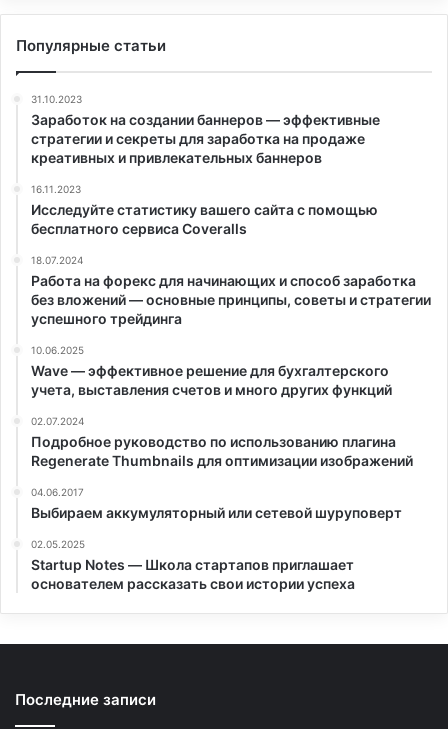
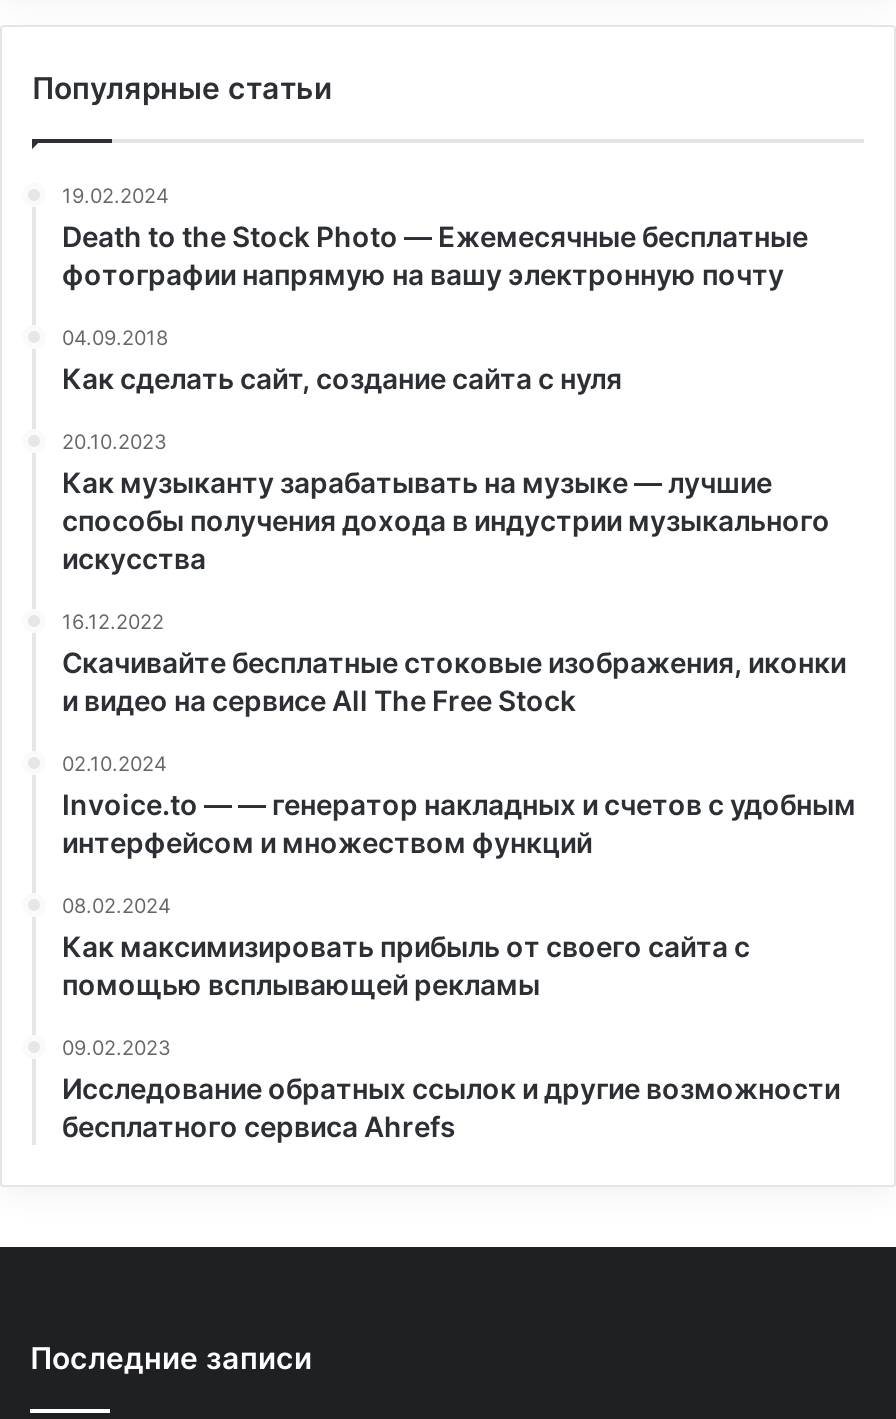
[31,93,380,166] 31.10.2023 | Заработок на создании баннеров — эффективные | стратегии и секреты для заработка на продаже | креативных и привлекательных баннеров -> [62,183,808,291] 19.02.2024 | Death to the Stock Photo — Ежемесячные бесплатные | фотографии напрямую на вашу электронную почту
[31,183,378,237] 16.11.2023 | Исследуйте статистику вашего сайта с помощью | бесплатного сервиса Coveralls -> [62,325,622,395] 04.09.2018 | Как сделать сайт, создание сайта с нуля
[31,254,431,327] 18.07.2024 | Работа на форекс для начинающих и способ заработка | без вложений — основные принципы, советы и стратегии | успешного трейдинга -> [62,429,830,575] 20.10.2023 | Как музыканту зарабатывать на музыке — лучшие | способы получения дохода в индустрии музыкального | искусства
[31,344,392,398] 10.06.2025 | Wave — эффективное решение для бухгалтерского | учета, выставления счетов и много других функций -> [62,609,846,717] 16.12.2022 | Скачивайте бесплатные стоковые изображения, иконки | и видео на сервисе All The Free Stock
[31,415,413,469] 02.07.2024 | Подробное руководство по использованию плагина | Regenerate Thumbnails для оптимизации изображений -> [62,751,856,859] 02.10.2024 | Invoice.to — — генератор накладных и счетов с удобным | интерфейсом и множеством функций
[31,486,402,521] 04.06.2017 | Выбираем аккумуляторный или сетевой шуруповерт -> [62,893,750,1001] 08.02.2024 | Как максимизировать прибыль от своего сайта с | помощью всплывающей рекламы
[31,538,355,592] 02.05.2025 | Startup Notes — Школа стартапов приглашает | основателем рассказать свои истории успеха -> [62,1035,840,1143] 09.02.2023 | Исследование обратных ссылок и другие возможности | бесплатного сервиса Ahrefs

